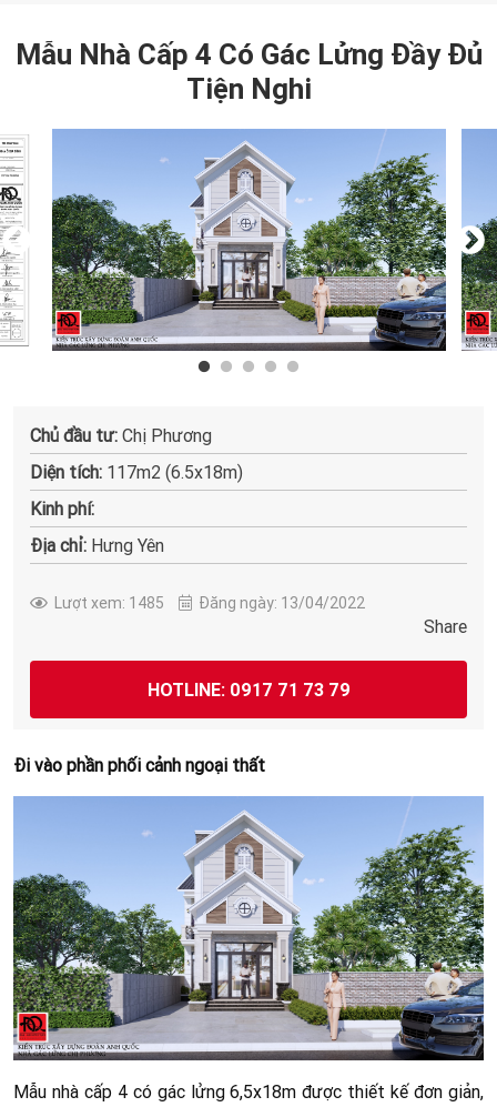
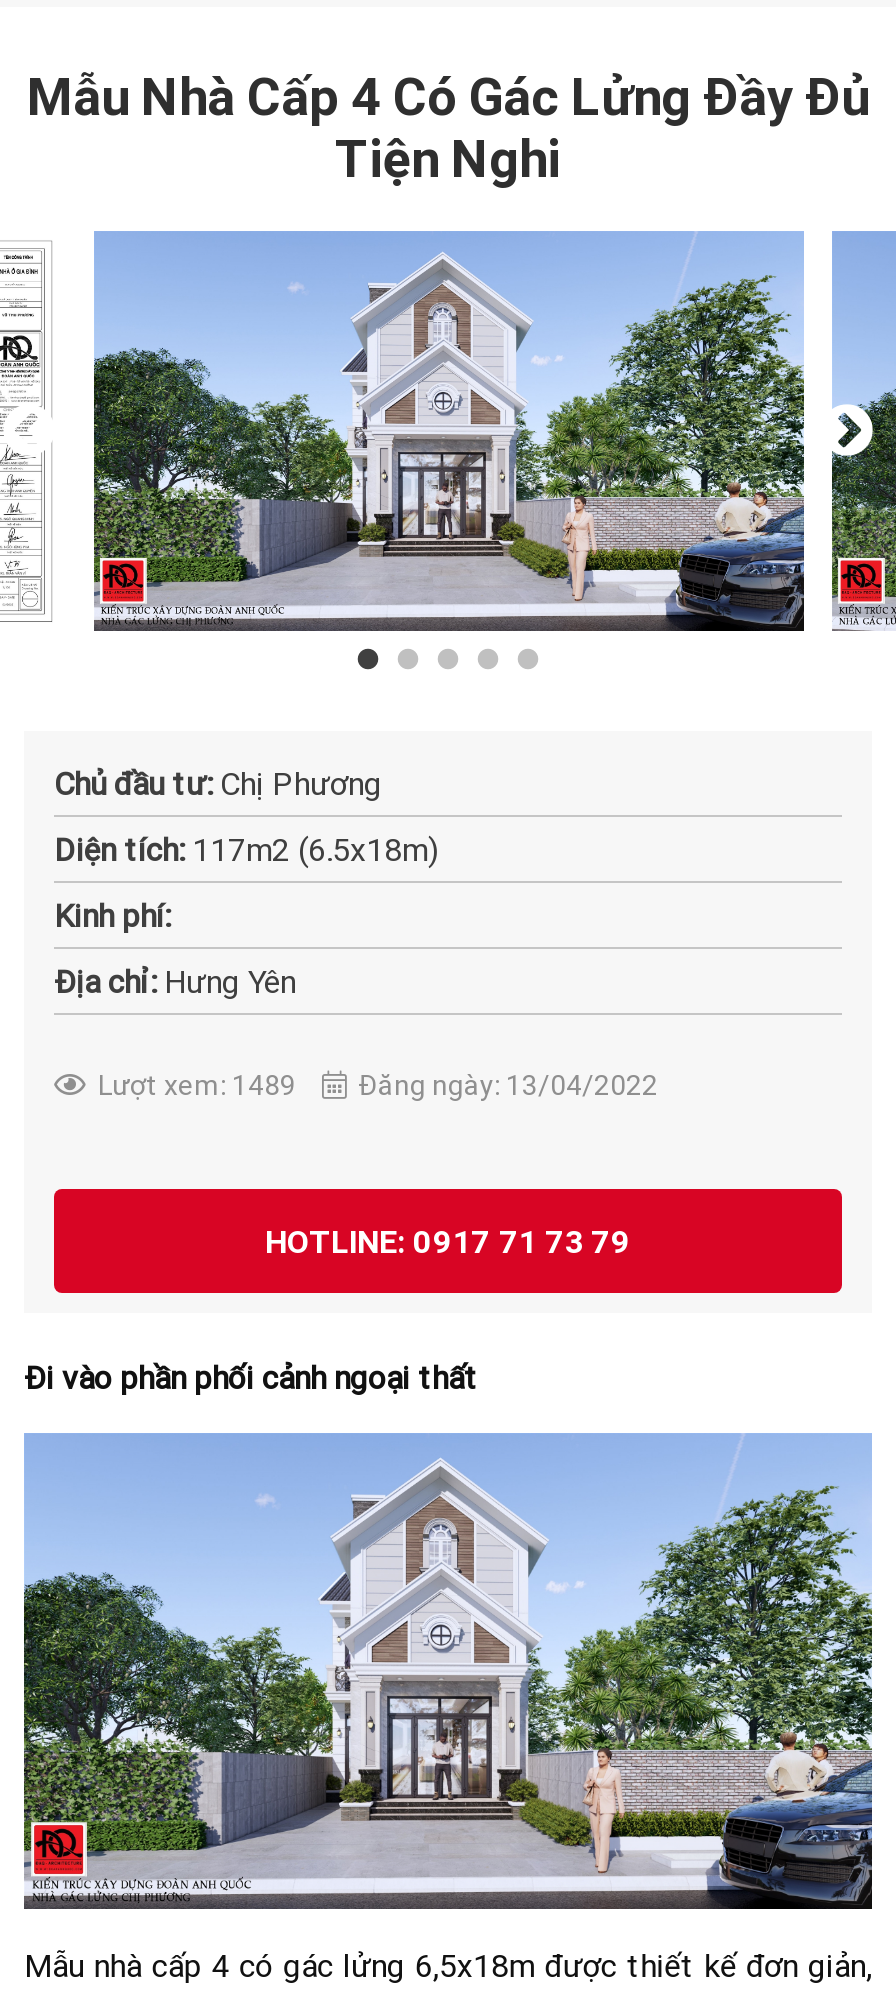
[54,593,365,613] Lượt xem: 1485 Đăng ngày: 13/04/2022 -> [98,1067,658,1103] Lượt xem: 1489 Đăng ngày: 13/04/2022
[424,615,467,637] Share -> none

